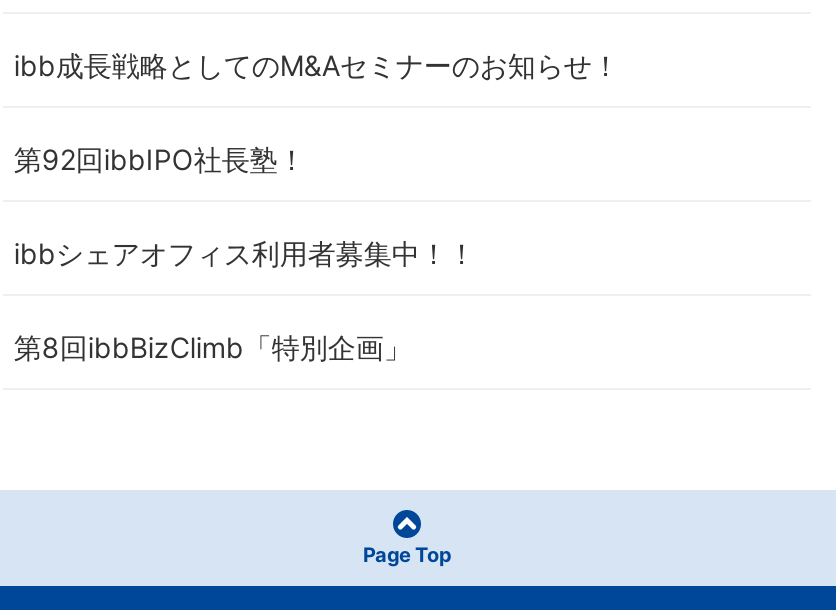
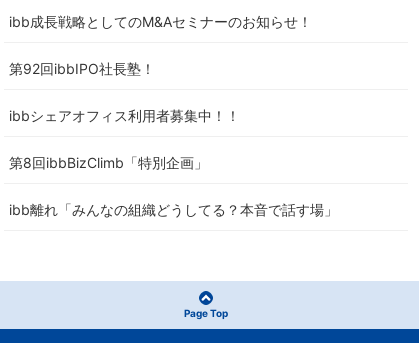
none -> [9,201,338,218] ibb離れ「みんなの組織どうしてる？本音で話す場」

